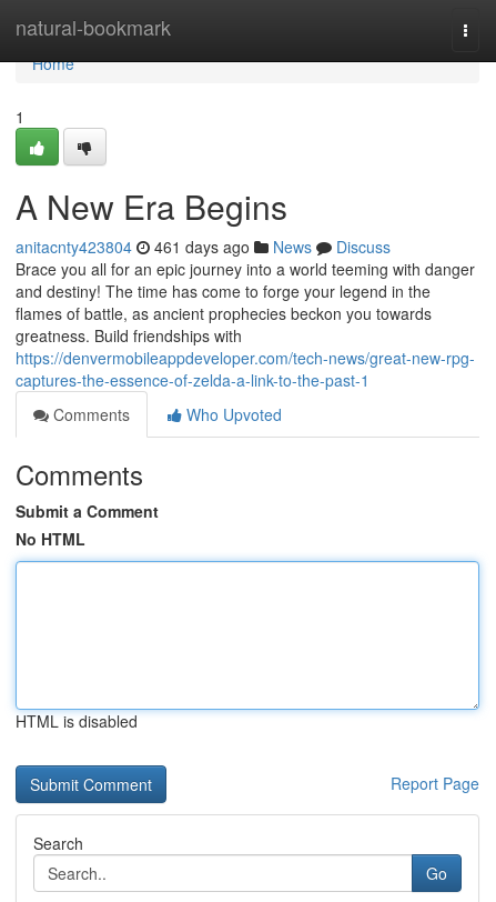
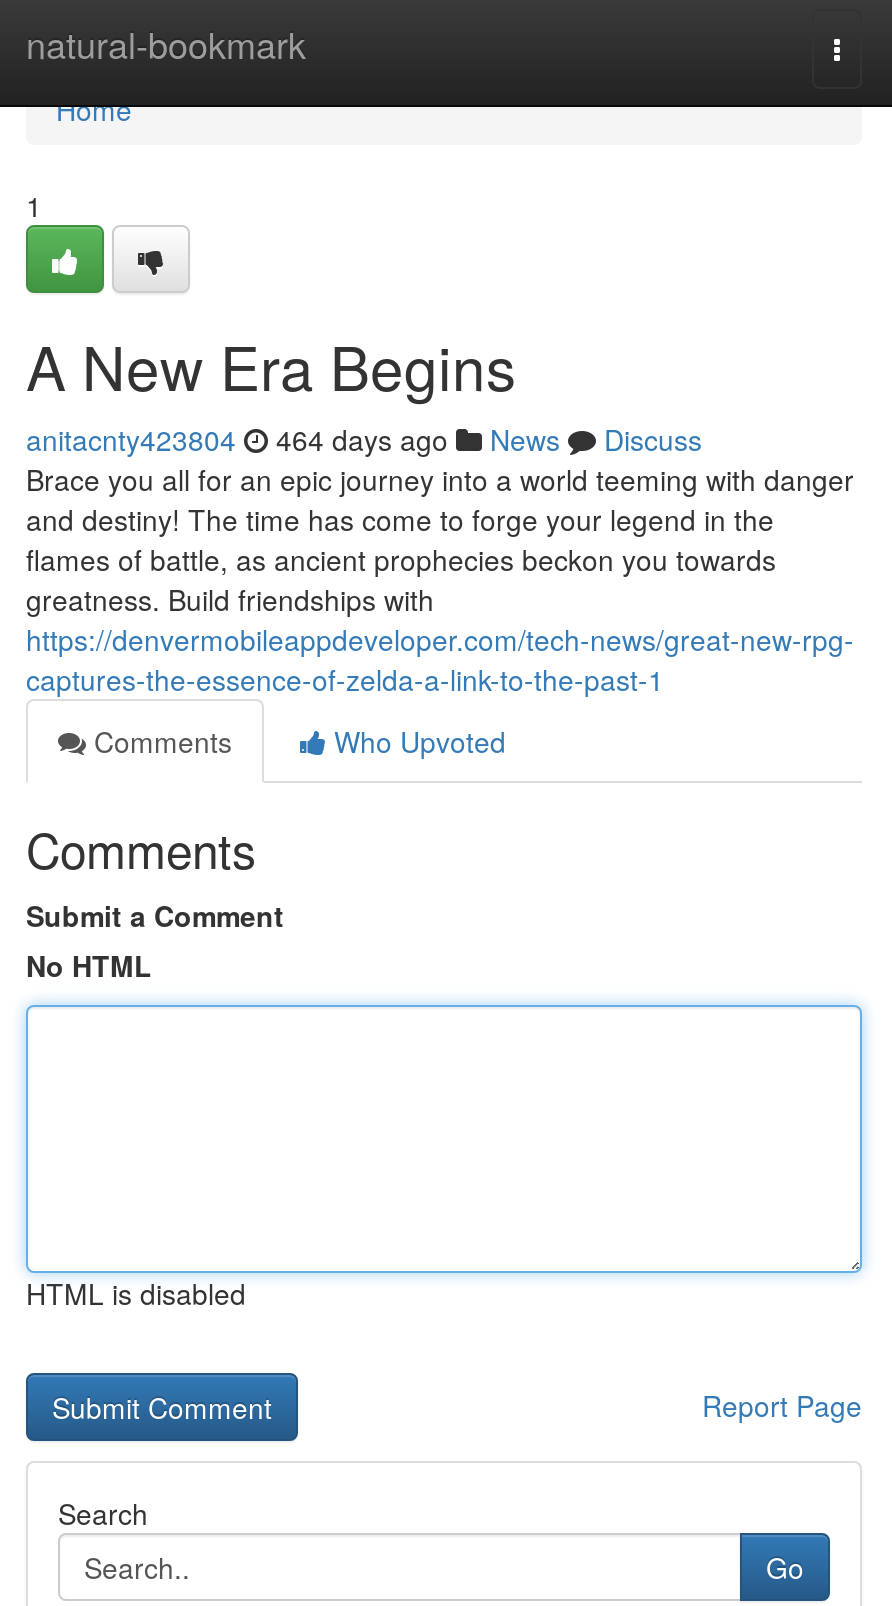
[16,235,391,258] anitacnty423804 461 days ago News Discuss -> [26,419,702,459] anitacnty423804 464 days ago News Discuss

